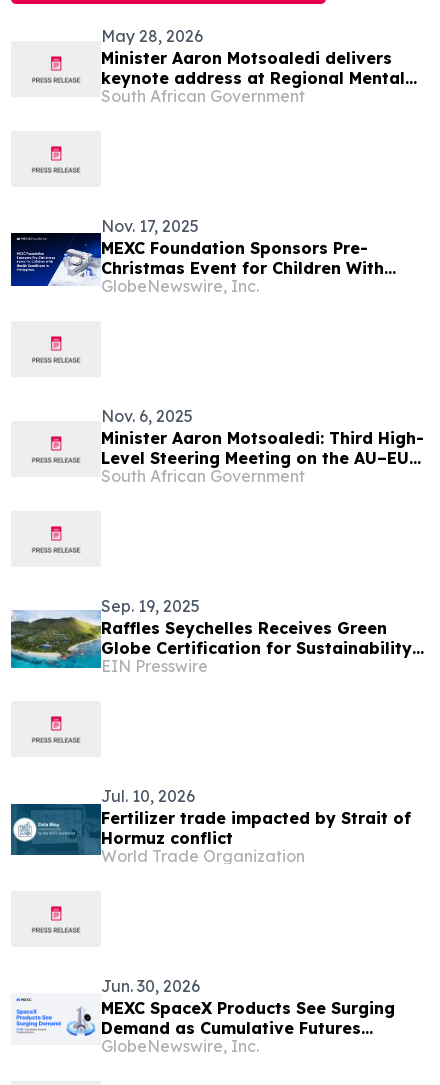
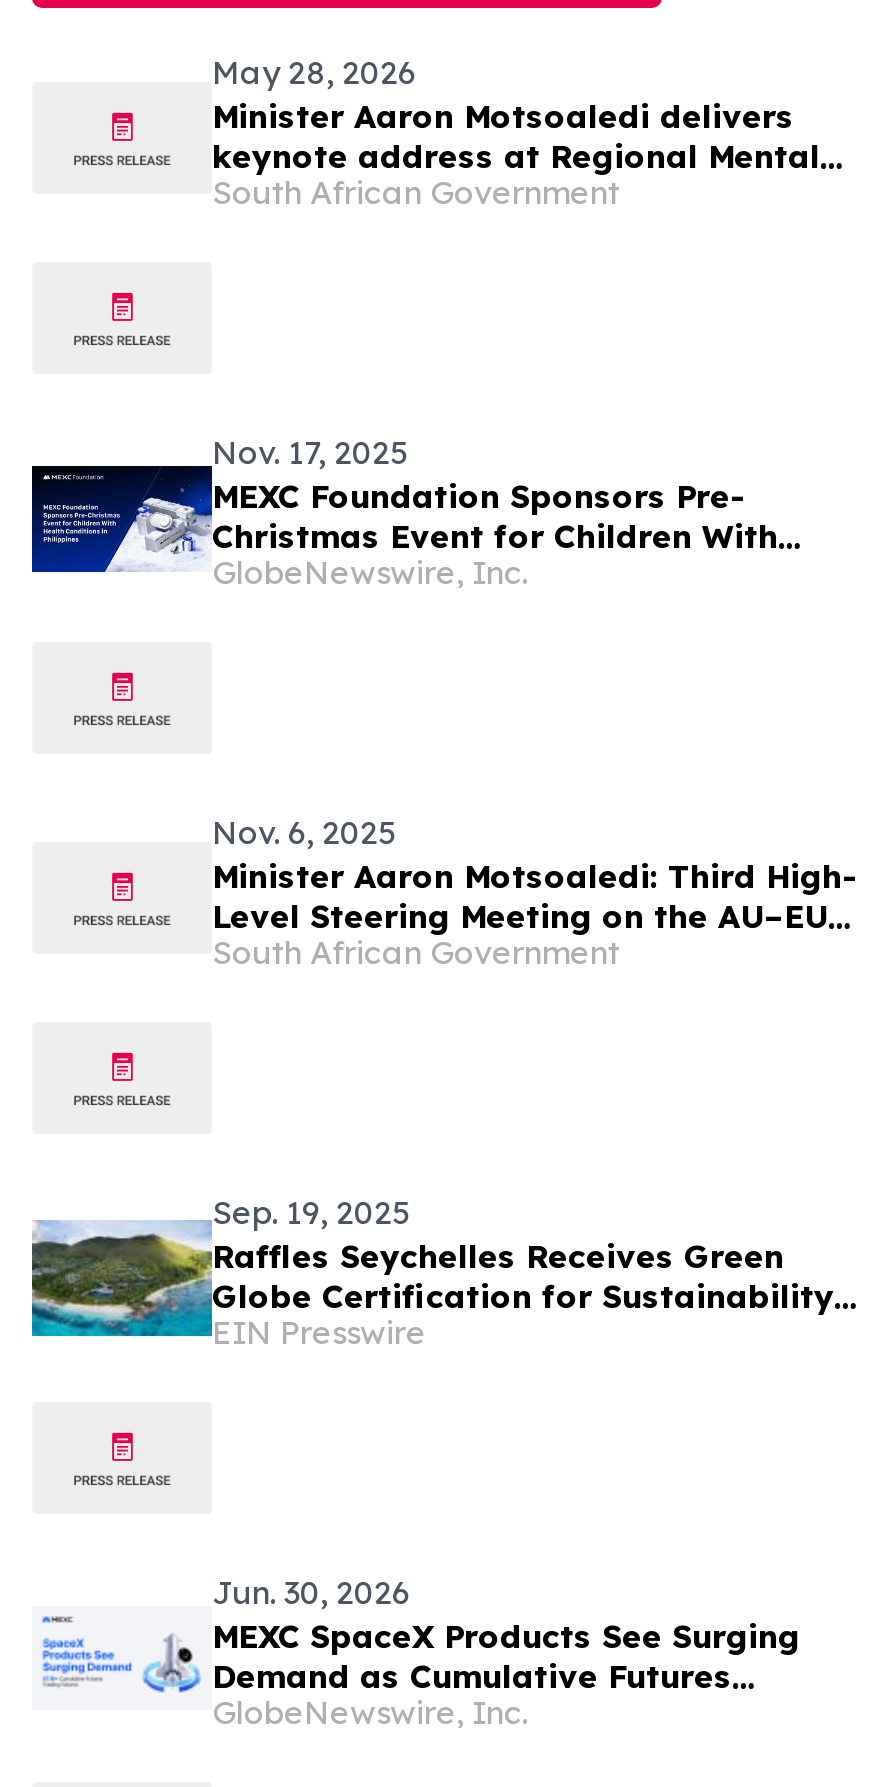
[10,786,411,866] [image] | Jul. 10, 2026 | Fertilizer trade impacted by Strait of | Hormuz conflict | World Trade Organization -> none

